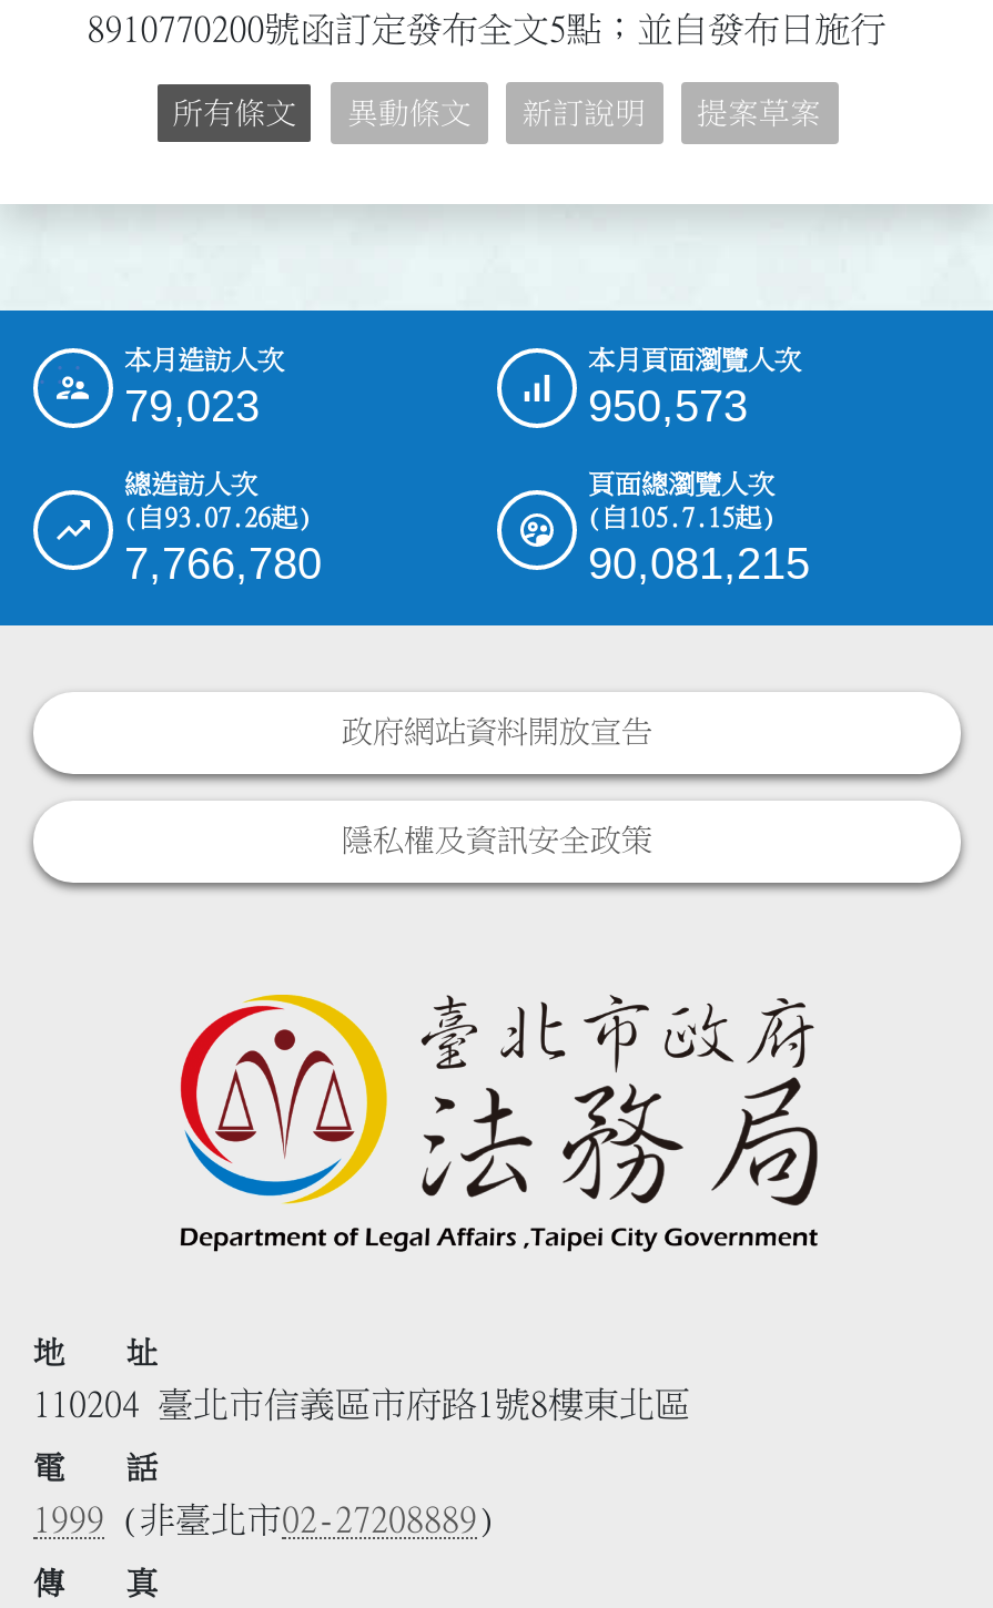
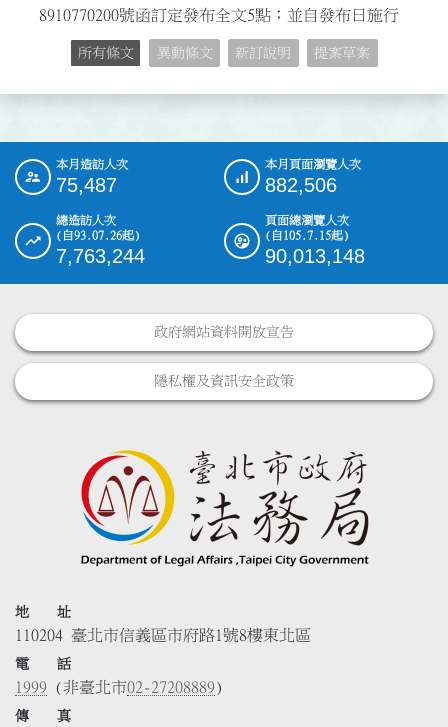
[124,381,260,430] 79,023 -> [56,174,117,196] 75,487
[588,381,748,430] 950,573 -> [265,174,337,196] 882,506
[124,539,322,588] 7,766,780 -> [56,245,145,267] 7,763,244
[588,539,810,588] 90,081,215 -> [265,245,365,267] 90,013,148

